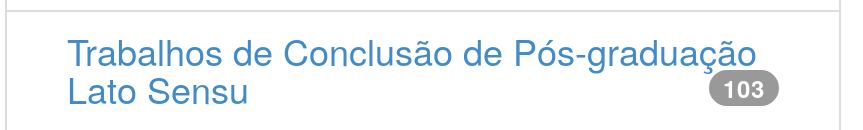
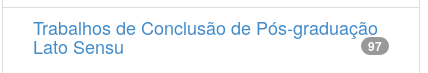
[723,70,765,106] 103 -> [368,37,382,55] 97

